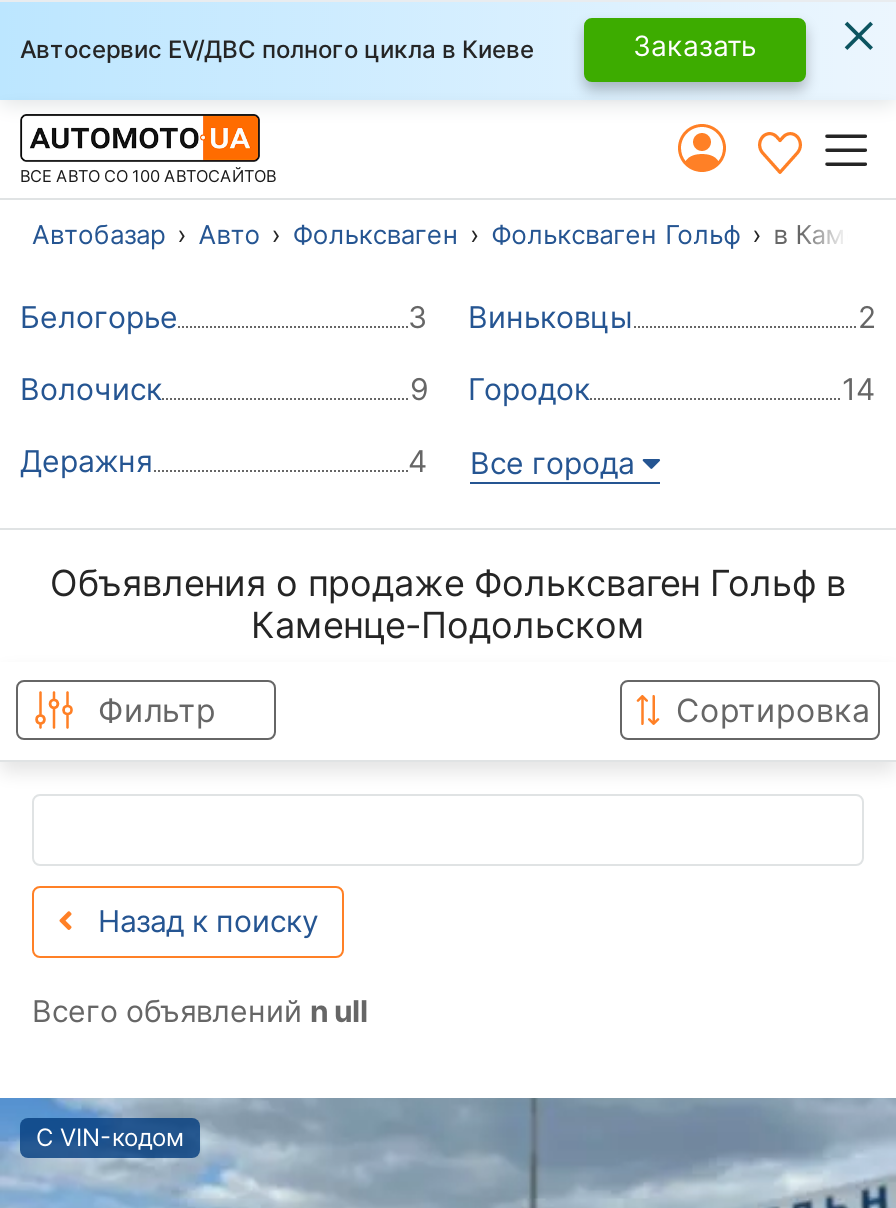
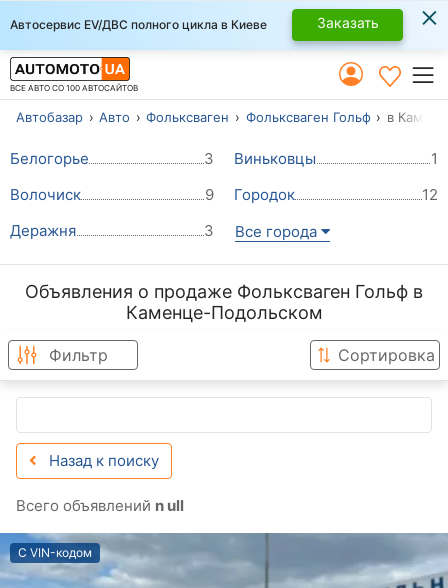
[858,297,876,335] 2 -> [431,149,438,168] 1
[842,369,876,407] 14 -> [422,185,438,204] 12
[408,441,642,481] 4 Все города -> [204,221,321,241] 3 Все города

